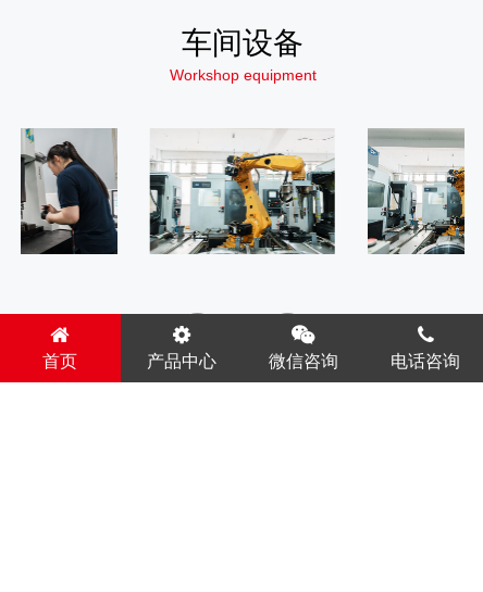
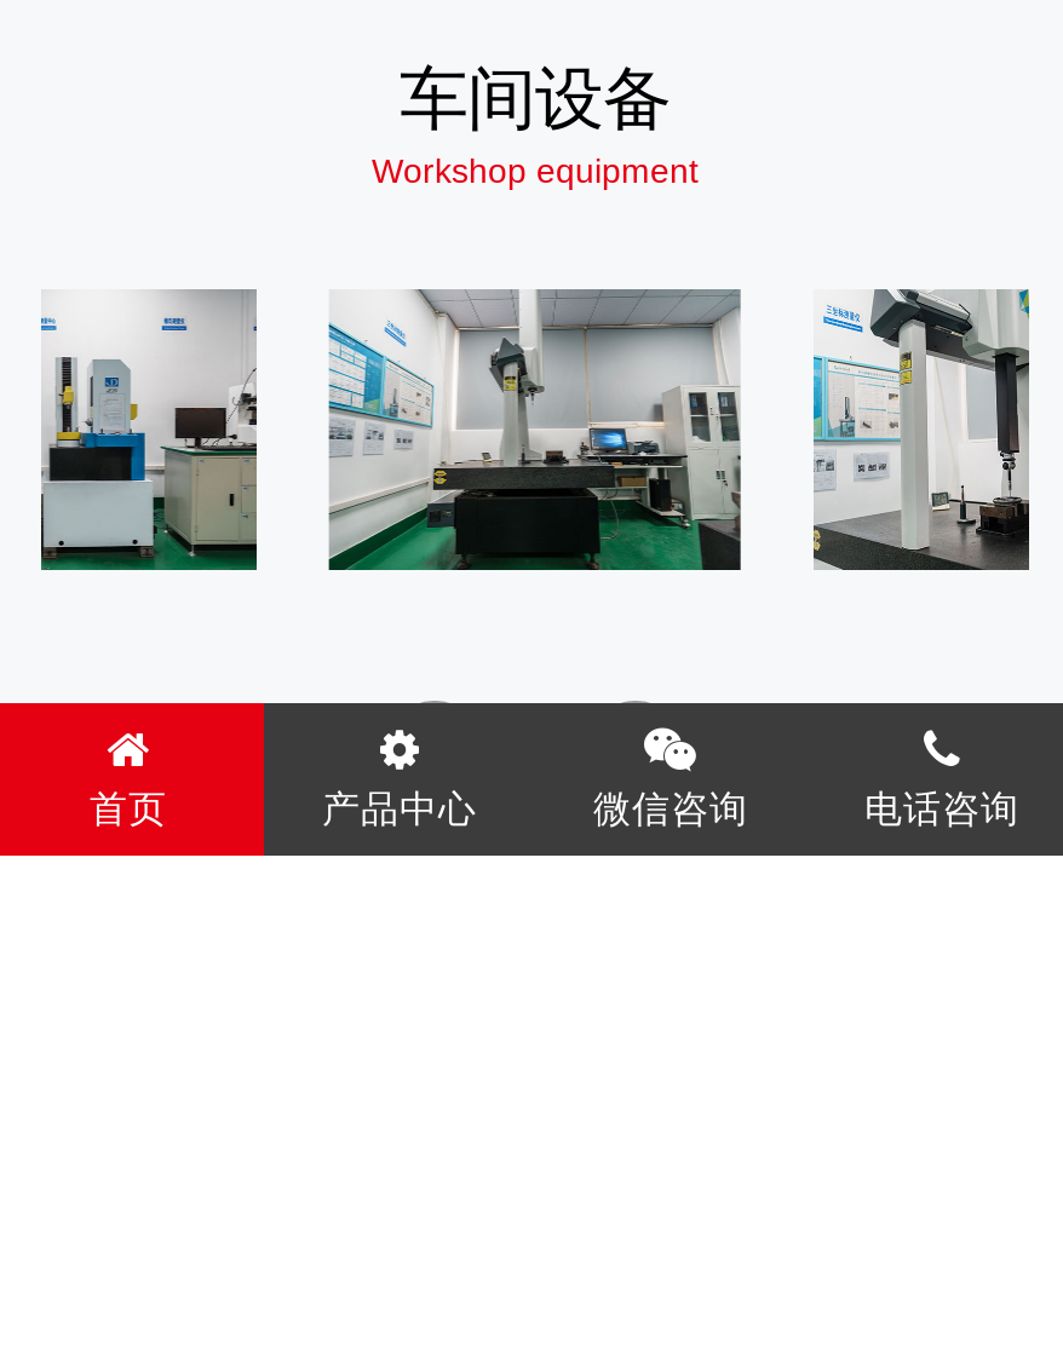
[20,128,117,255] [image] -> [41,292,259,572] [image]
[149,129,335,254] [image] -> [327,289,741,572] [image]
[367,128,466,254] [image] -> [814,289,1032,572] [image]

